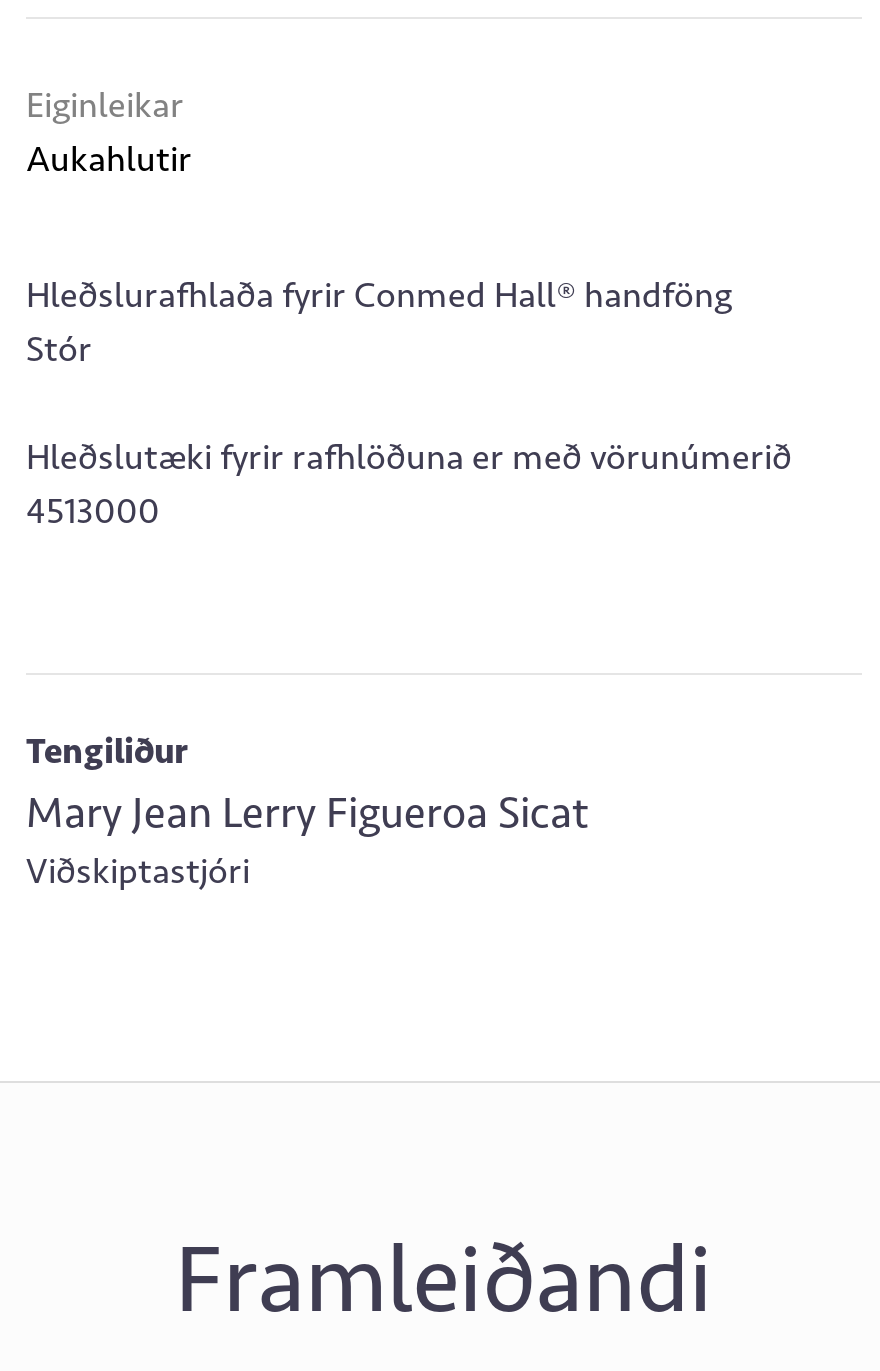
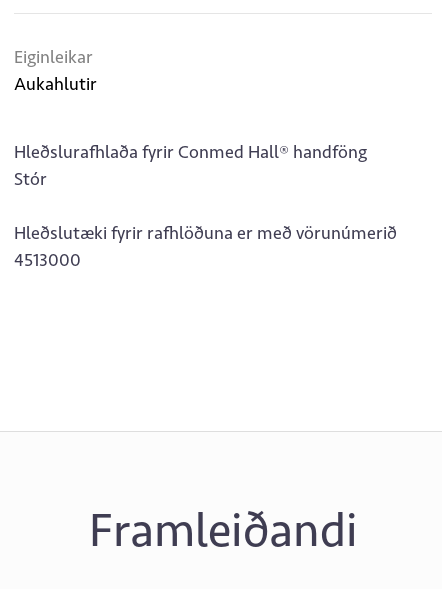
[26,729,590,893] Tengiliður | Mary Jean Lerry Figueroa Sicat | Viðskiptastjóri -> none

